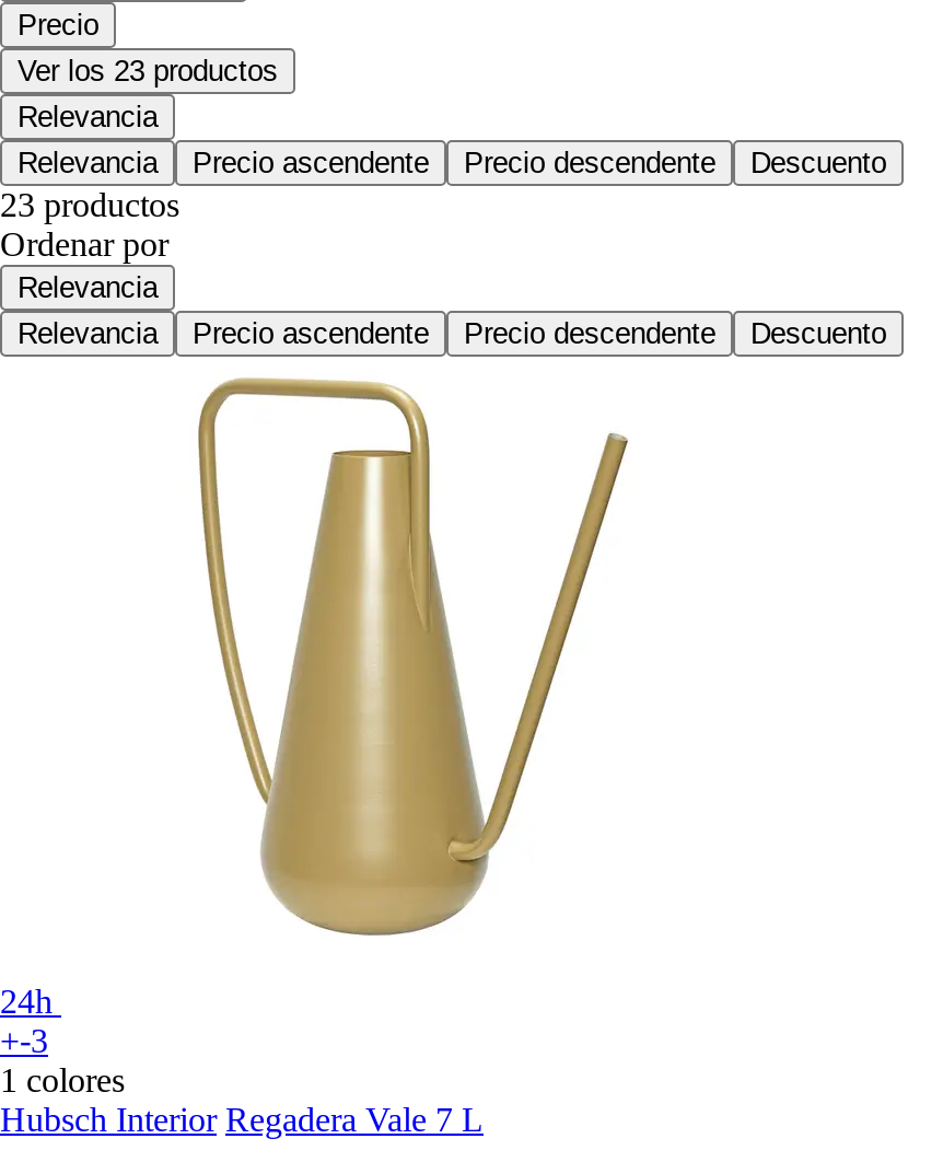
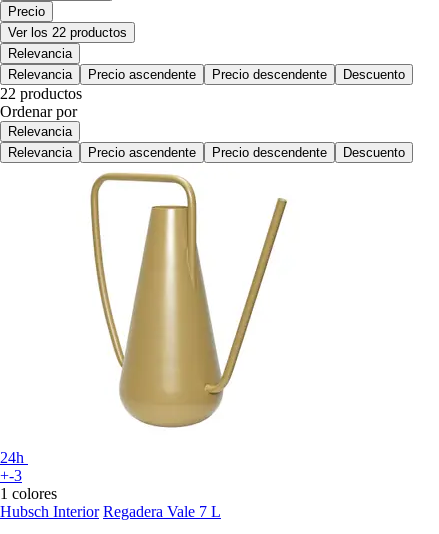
[18,55,278,88] Ver los 23 productos -> [8,25,127,40] Ver los 22 productos
[0,187,179,224] 23 productos -> [0,85,82,102] 22 productos

